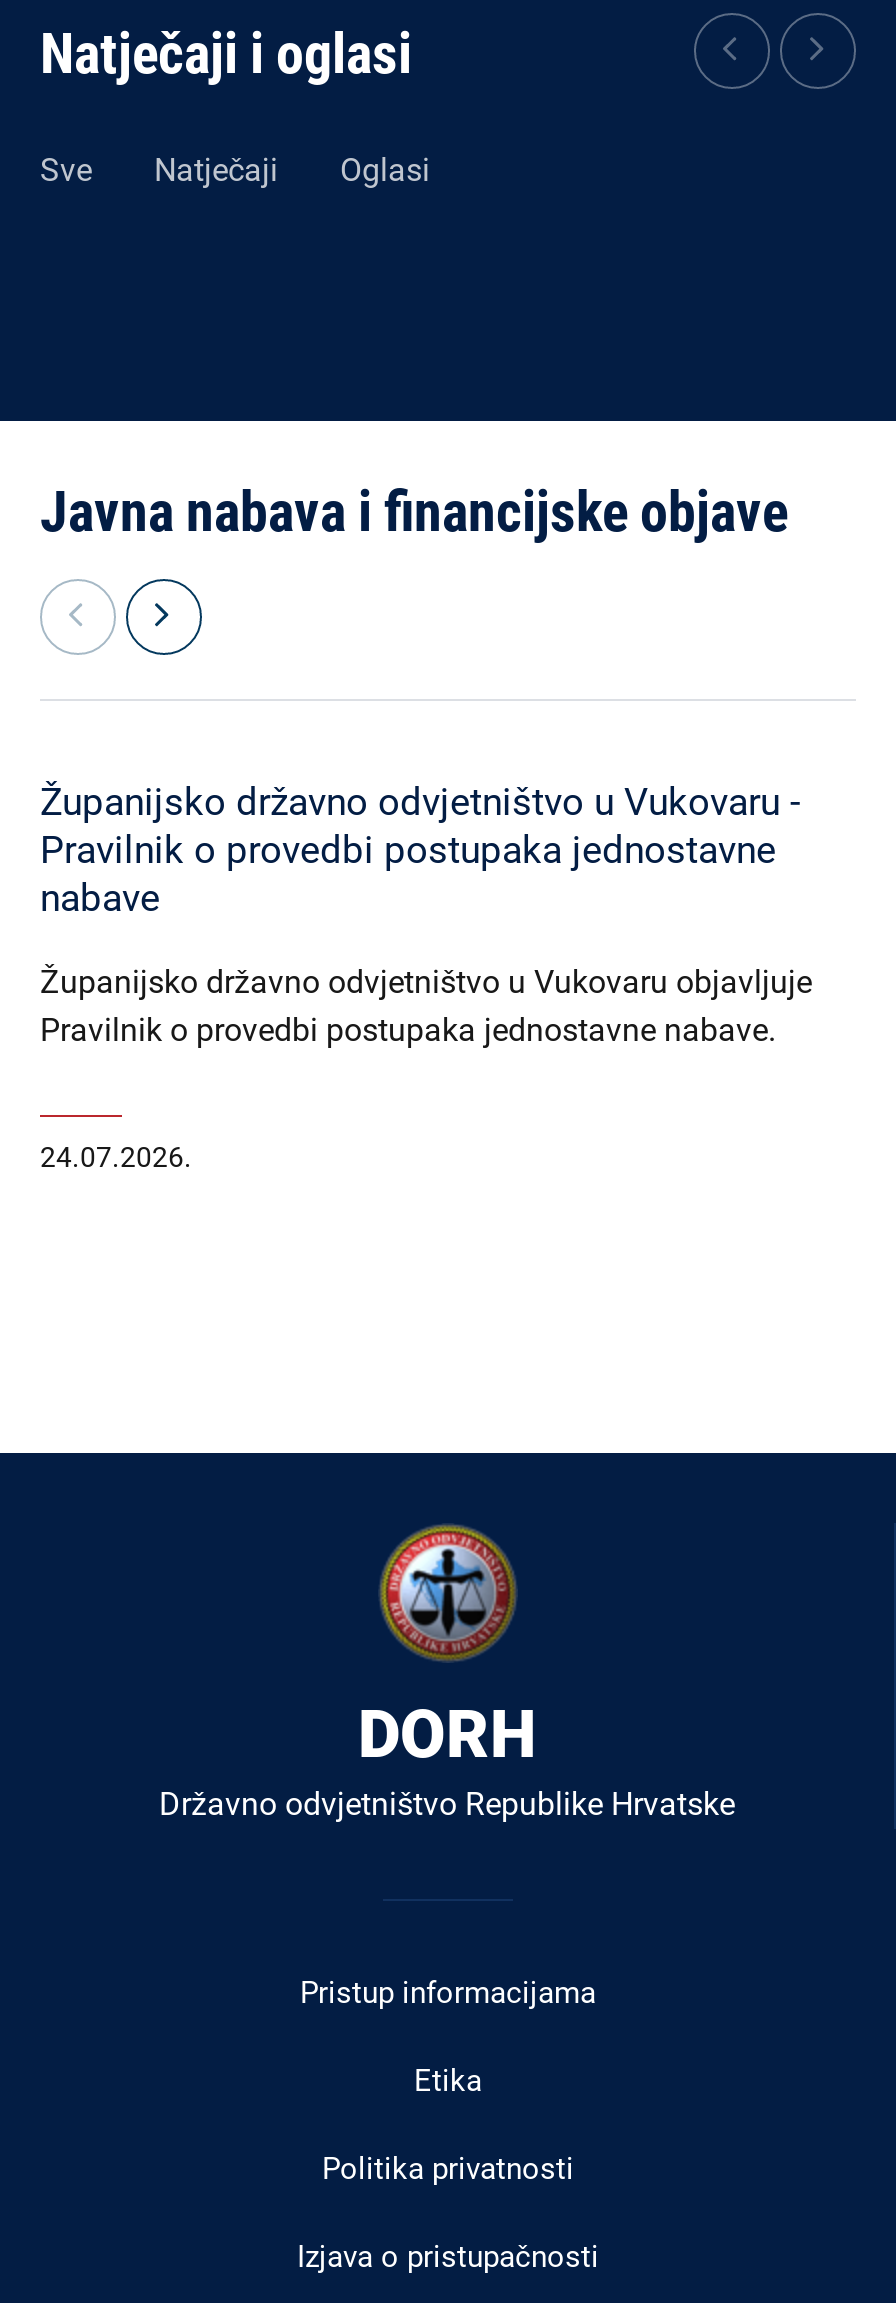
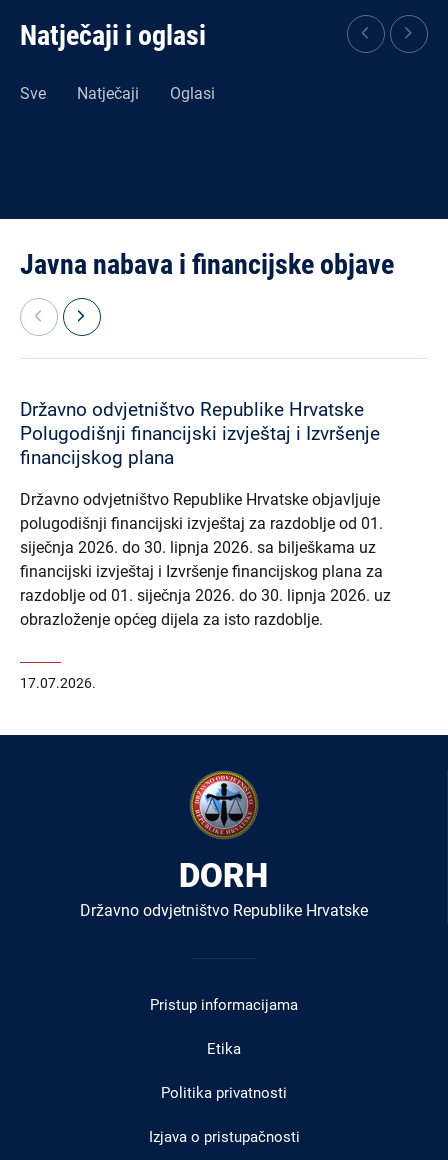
[40,779,800,921] Županijsko državno odvjetništvo u Vukovaru - | Pravilnik o provedbi postupaka jednostavne | nabave -> [20,398,380,469] Državno odvjetništvo Republike Hrvatske | Polugodišnji financijski izvještaj i Izvršenje | financijskog plana
[40,963,812,1049] Županijsko državno odvjetništvo u Vukovaru objavljuje | Pravilnik o provedbi postupaka jednostavne nabave. -> [20,490,391,629] Državno odvjetništvo Republike Hrvatske objavljuje | polugodišnji financijski izvještaj za razdoblje od 01. | siječnja 2026. do 30. lipnja 2026. sa bilješkama uz | financijski izvještaj i Izvršenje financijskog plana za | razdoblje od 01. siječnja 2026. do 30. lipnja 2026. uz | obrazloženje općeg dijela za isto razdoblje.
[40,1141,192,1173] 24.07.2026. -> [20,675,96,691] 17.07.2026.

